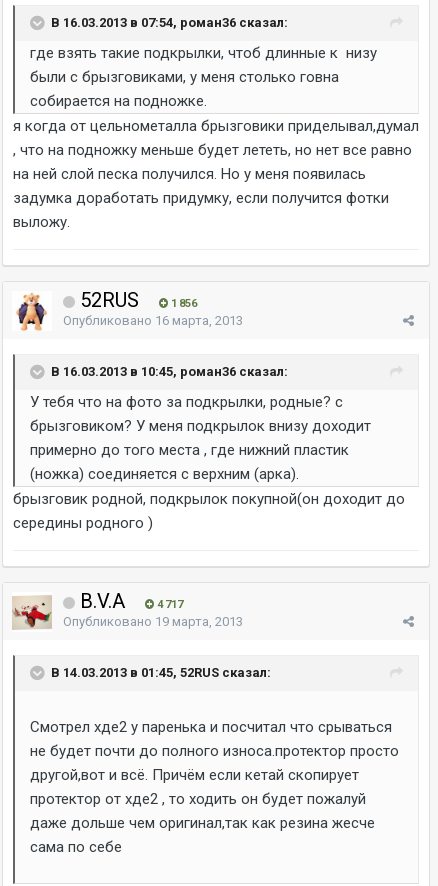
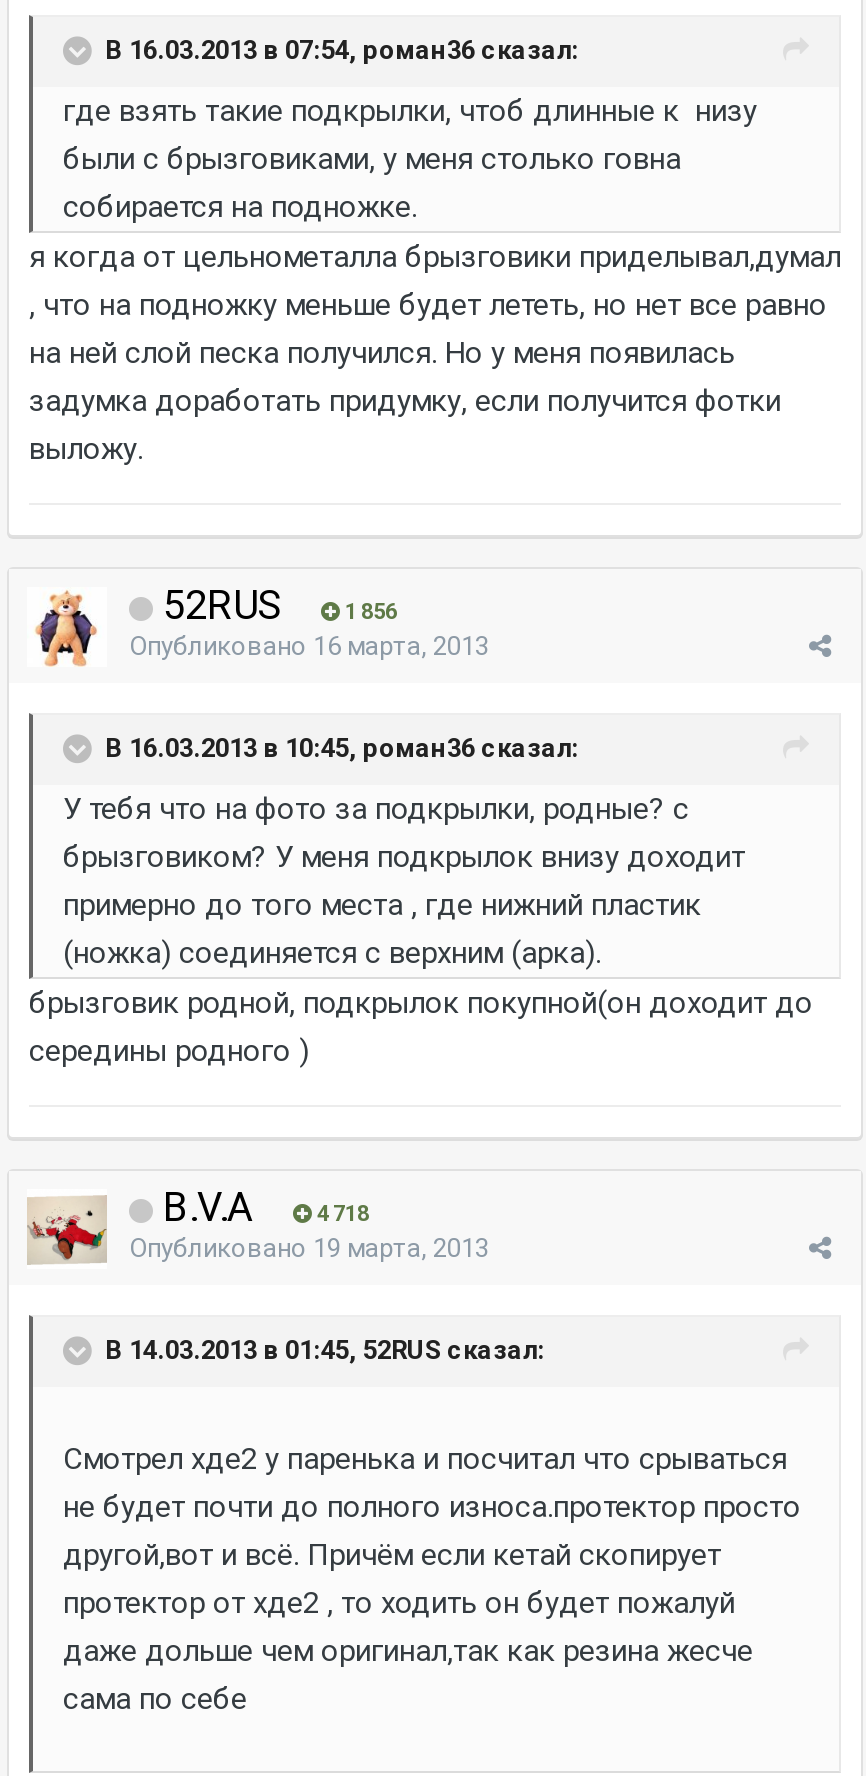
[75,589,183,613] B.V.A 4 717 -> [153,1182,369,1230] B.V.A 4 718

